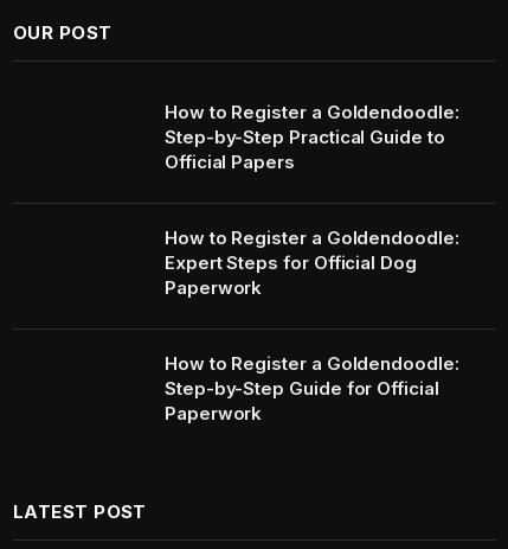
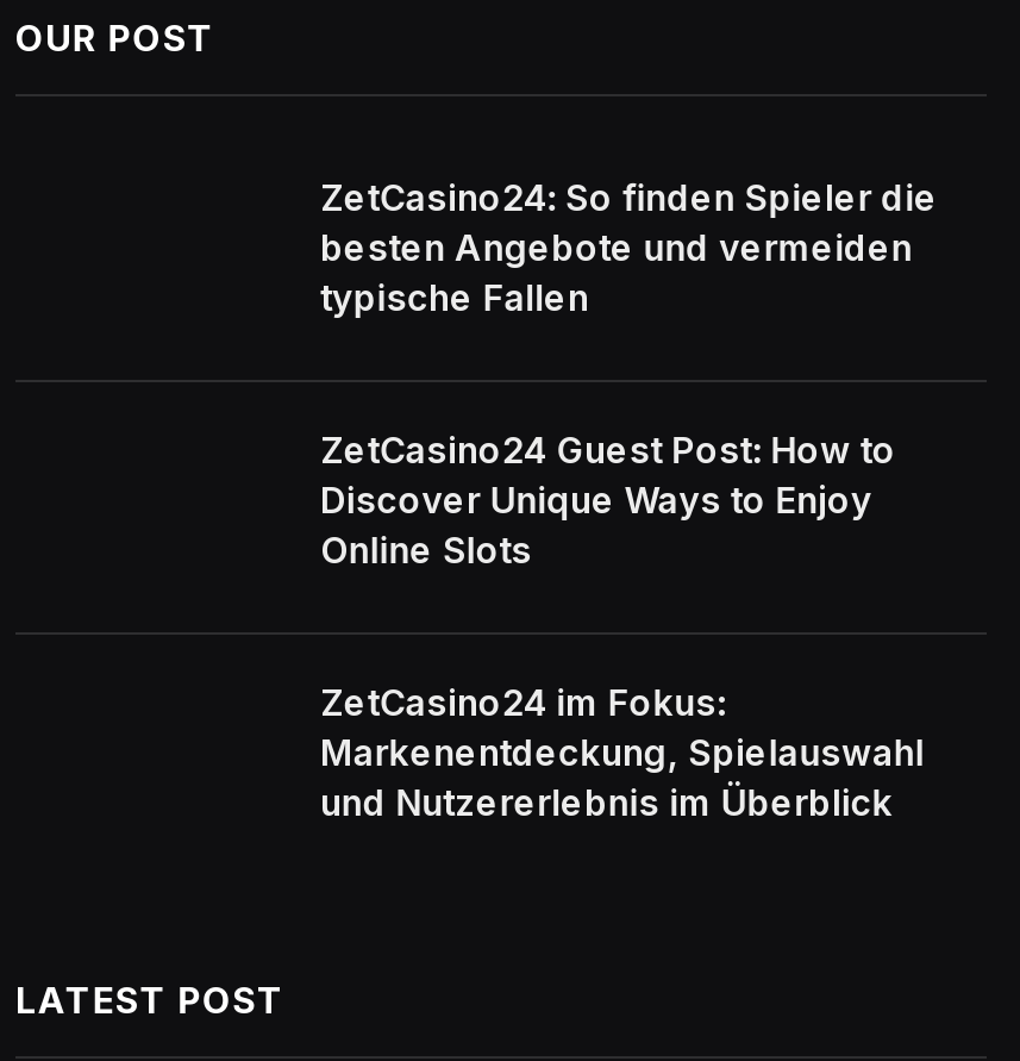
[165,101,459,173] How to Register a Goldendoodle: | Step-by-Step Practical Guide to | Official Papers -> [320,176,938,321] ZetCasino24: So finden Spieler die | besten Angebote und vermeiden | typische Fallen
[165,227,459,299] How to Register a Goldendoodle: | Expert Steps for Official Dog | Paperwork -> [320,428,896,573] ZetCasino24 Guest Post: How to | Discover Unique Ways to Enjoy | Online Slots
[165,353,459,425] How to Register a Goldendoodle: | Step-by-Step Guide for Official | Paperwork -> [320,681,924,826] ZetCasino24 im Fokus: | Markenentdeckung, Spielauswahl | und Nutzererlebnis im Überblick

